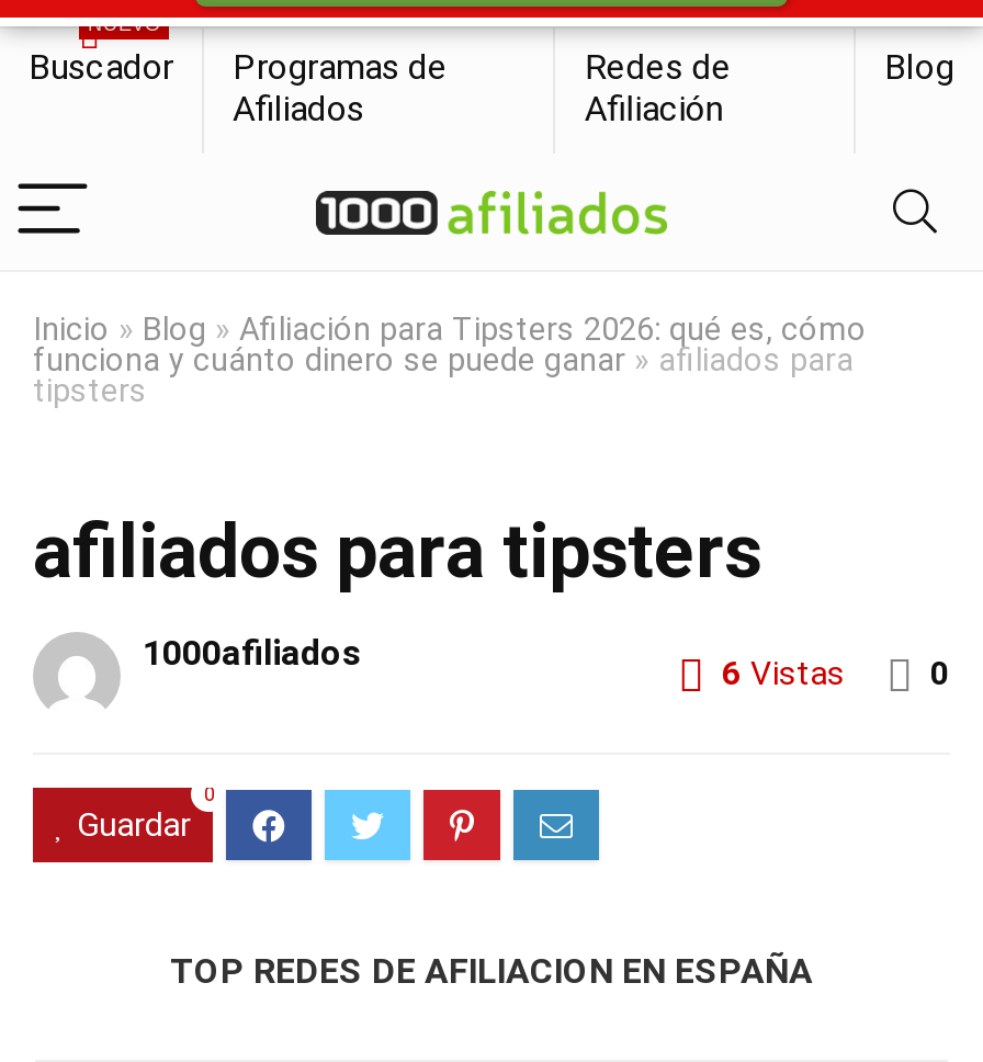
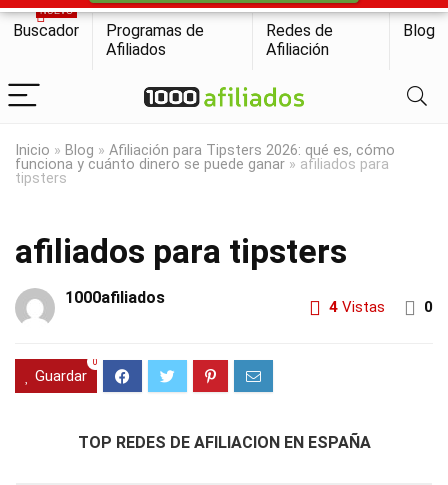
[722,655,845,694] 6 Vistas -> [329,298,385,316] 4 Vistas

